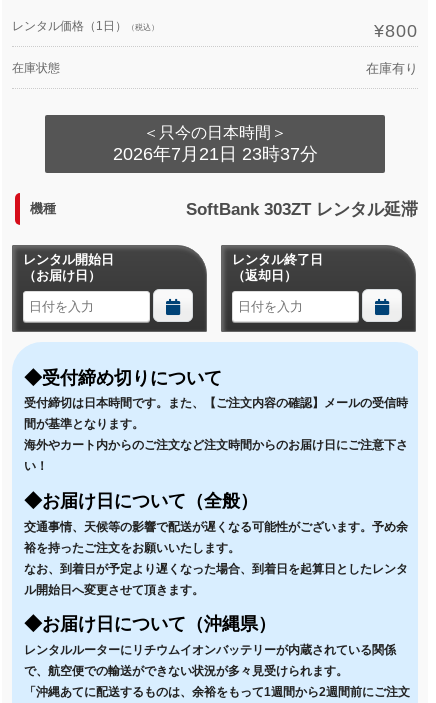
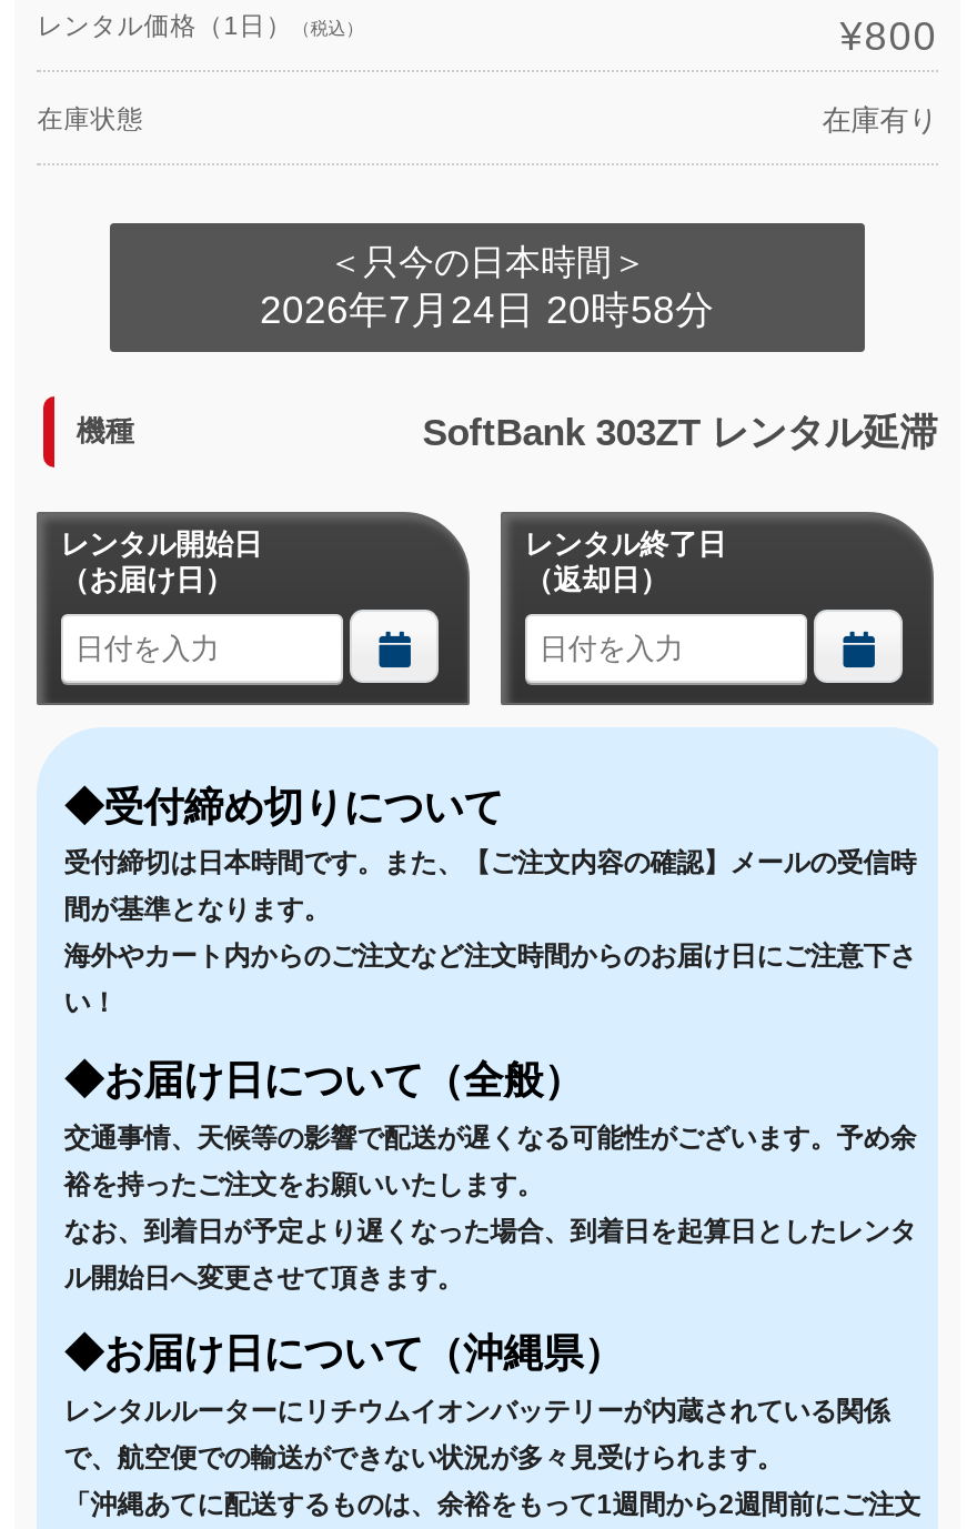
[112,144,317,164] 2026年7月21日 23時37分 -> [260,288,715,332] 2026年7月24日 20時58分

